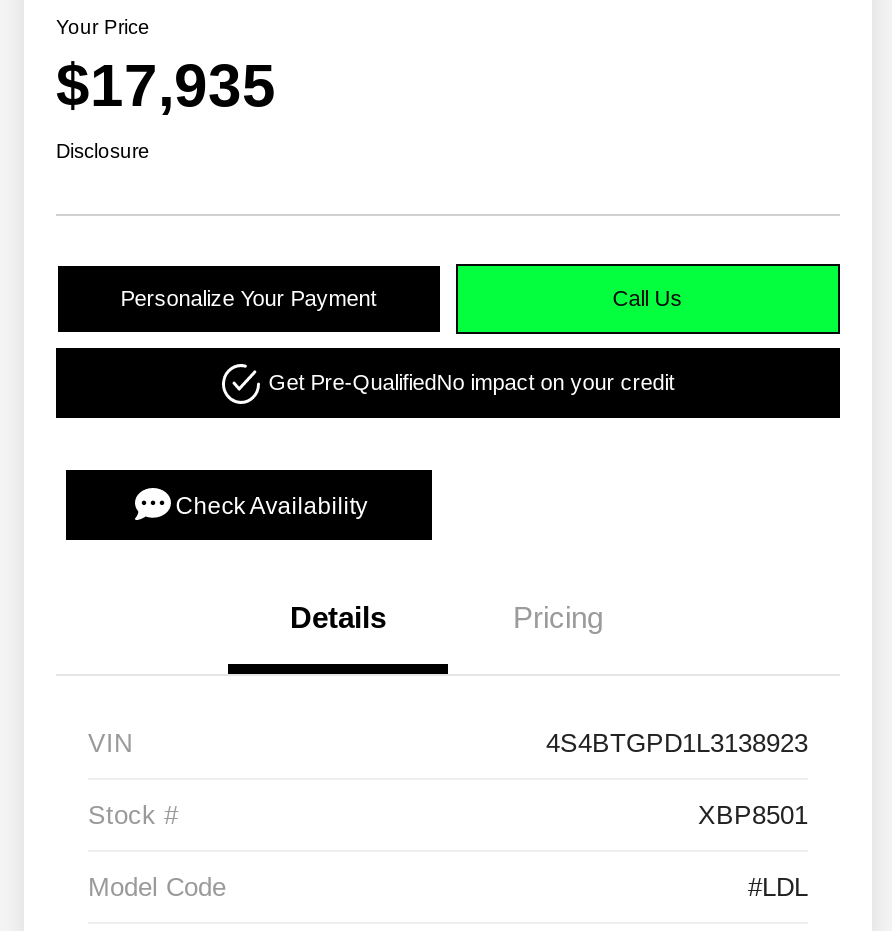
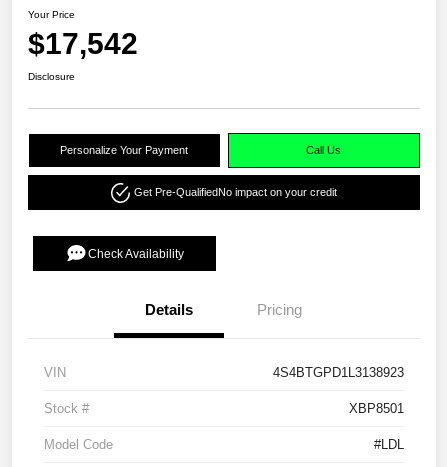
[56,53,276,119] $17,935 -> [28,27,138,60] $17,542

